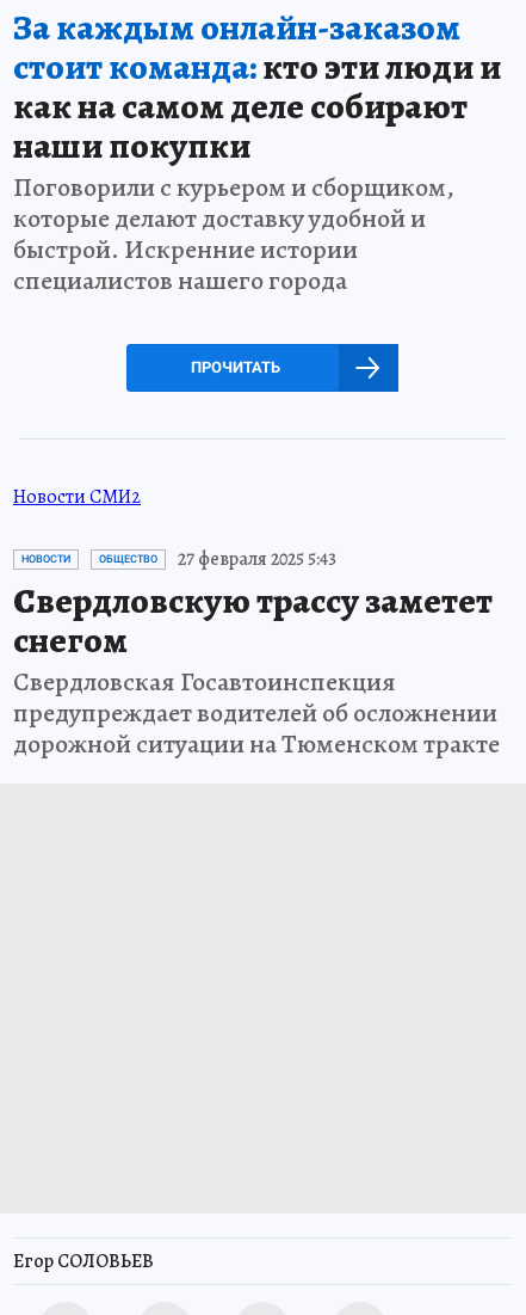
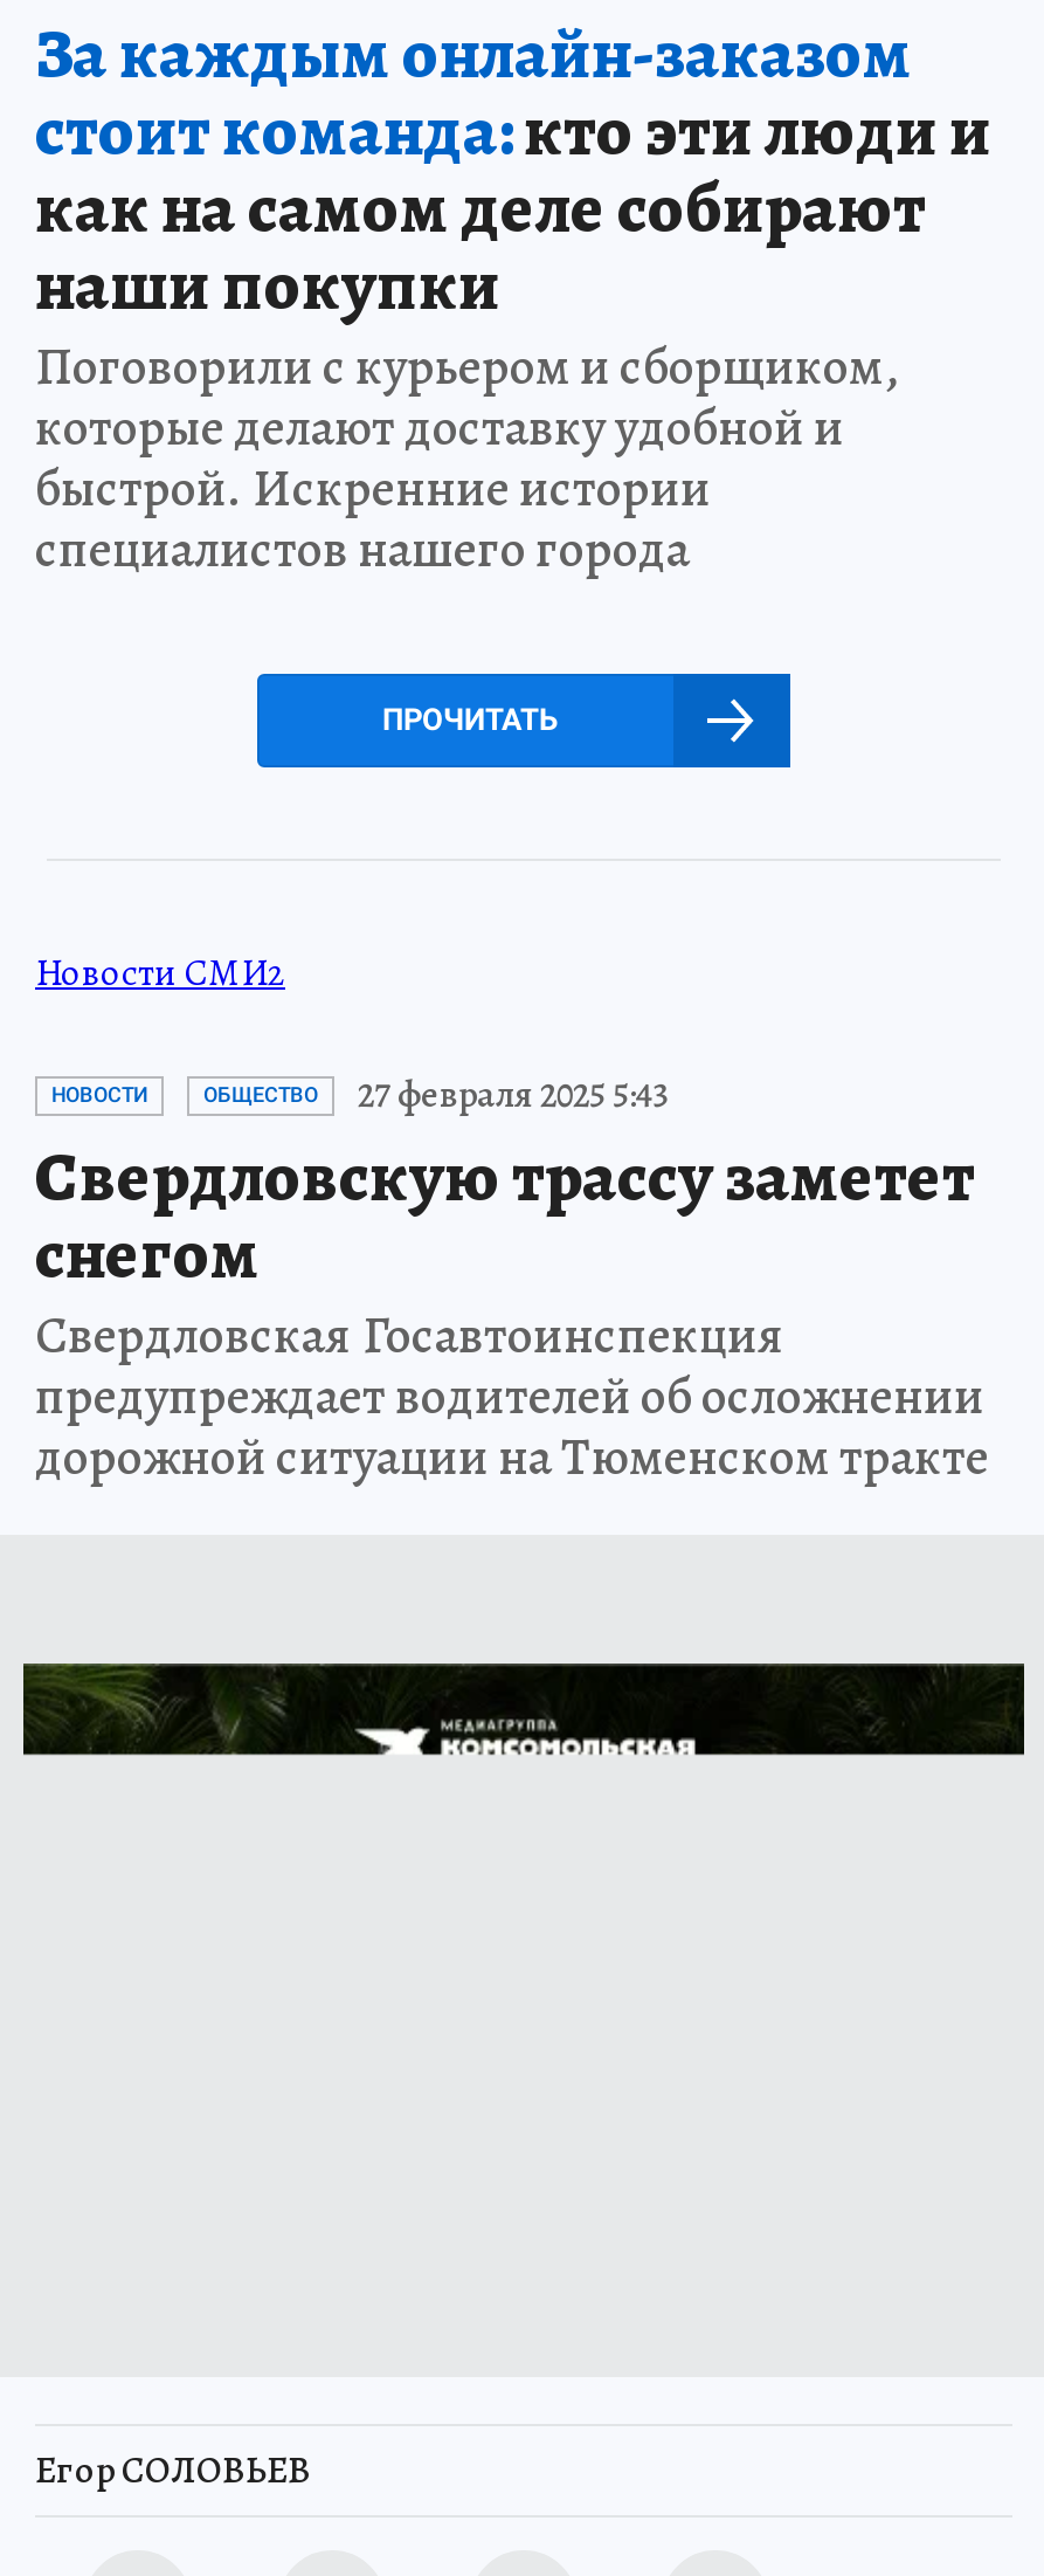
none -> [21,1661,1026,1757] [image]

